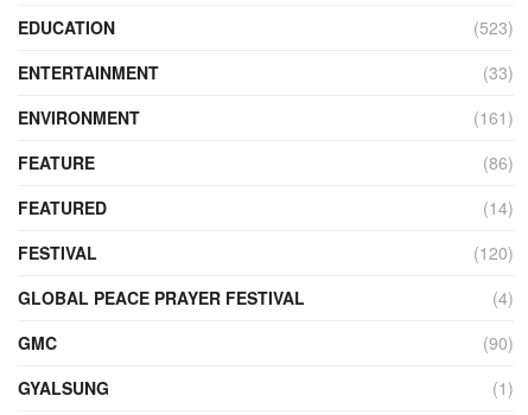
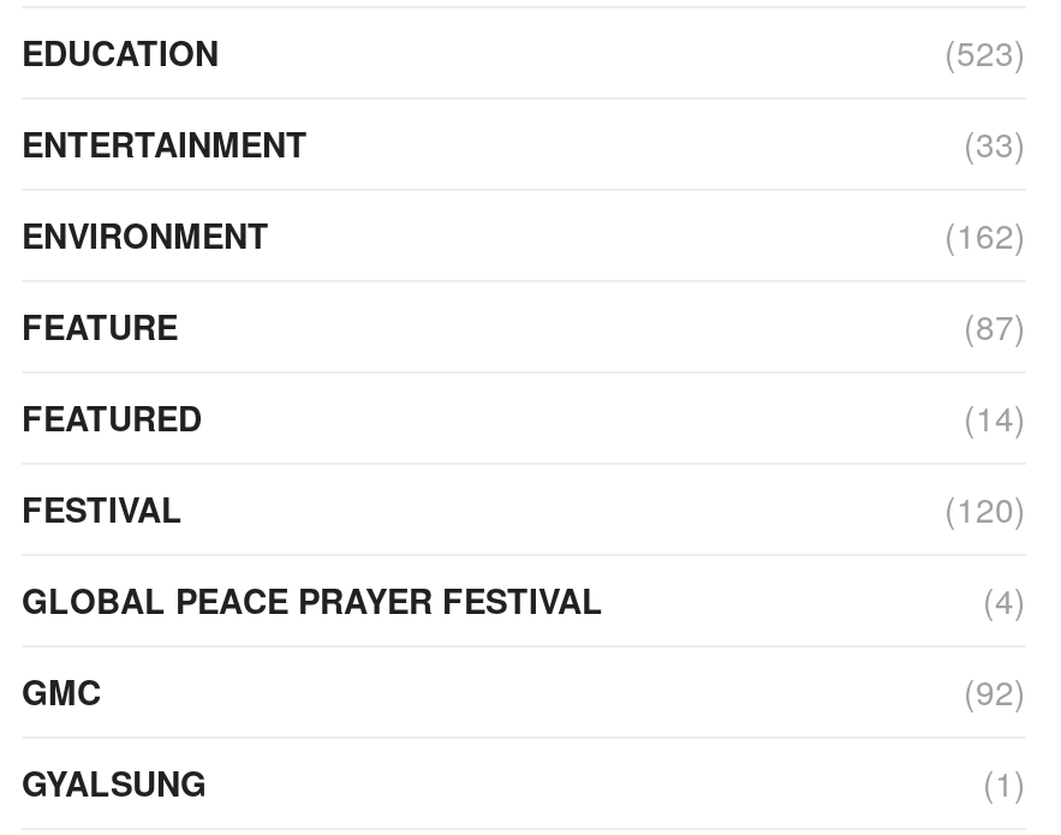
[473,105,514,129] (161) -> [944,210,1026,258] (162)
[483,150,514,174] (86) -> [964,301,1026,349] (87)
[483,331,514,354] (90) -> [964,667,1026,715] (92)

